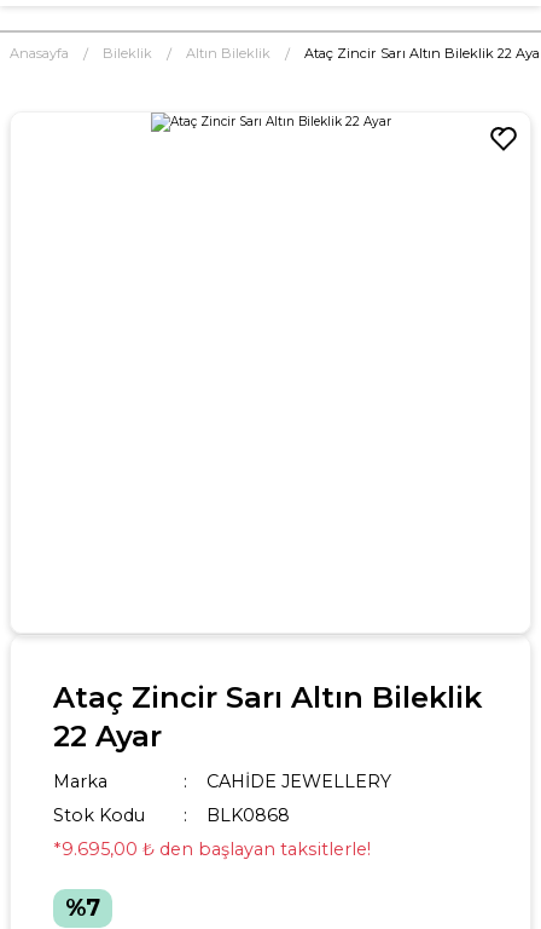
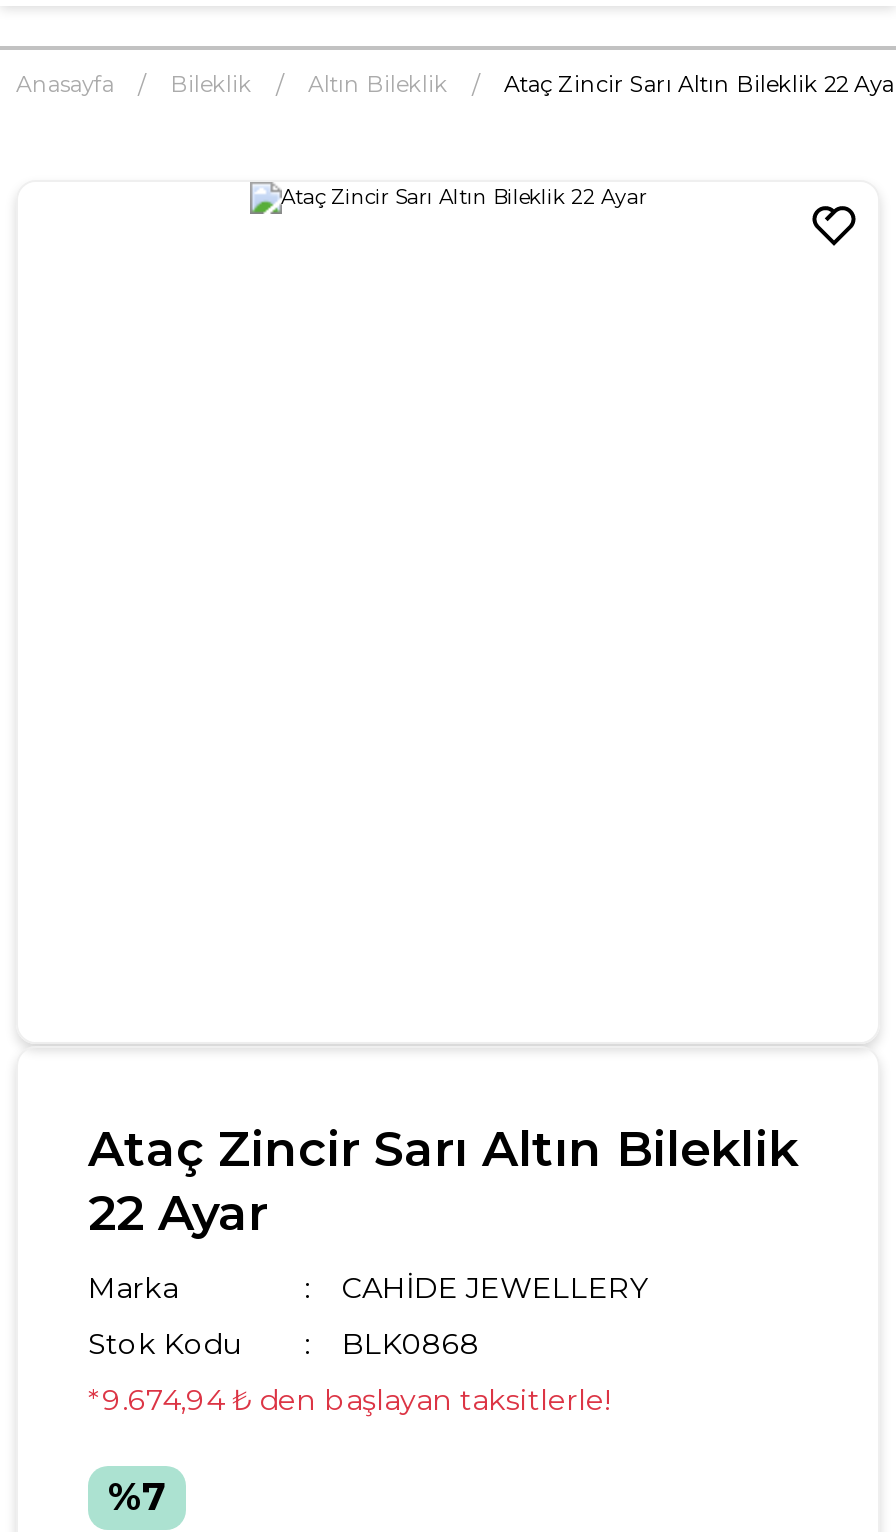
[53,838,371,860] *9.695,00 ₺ den başlayan taksitlerle! -> [88,1382,610,1418] *9.674,94 ₺ den başlayan taksitlerle!

